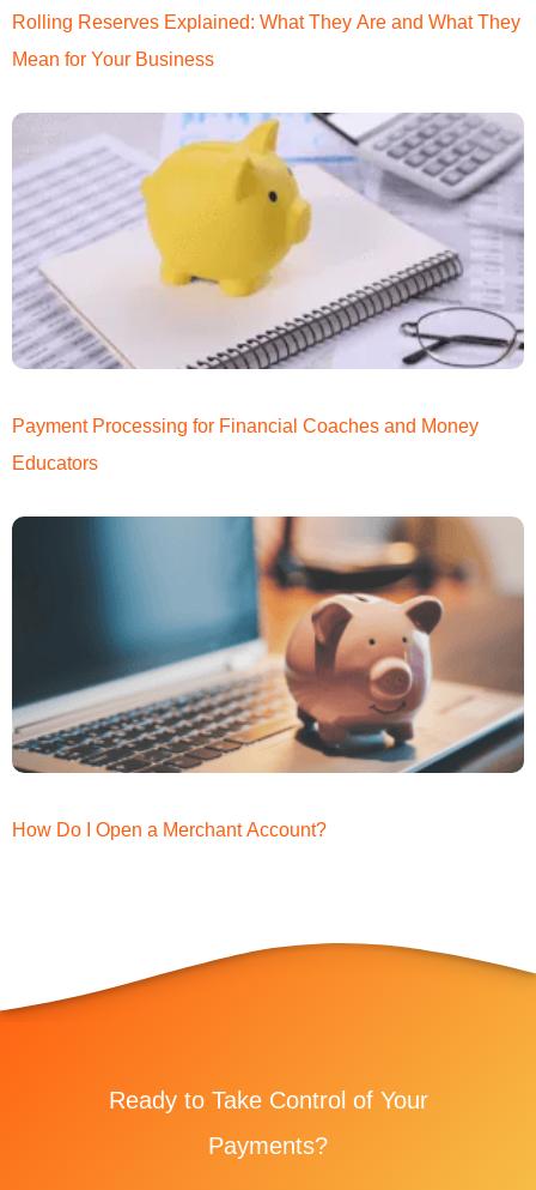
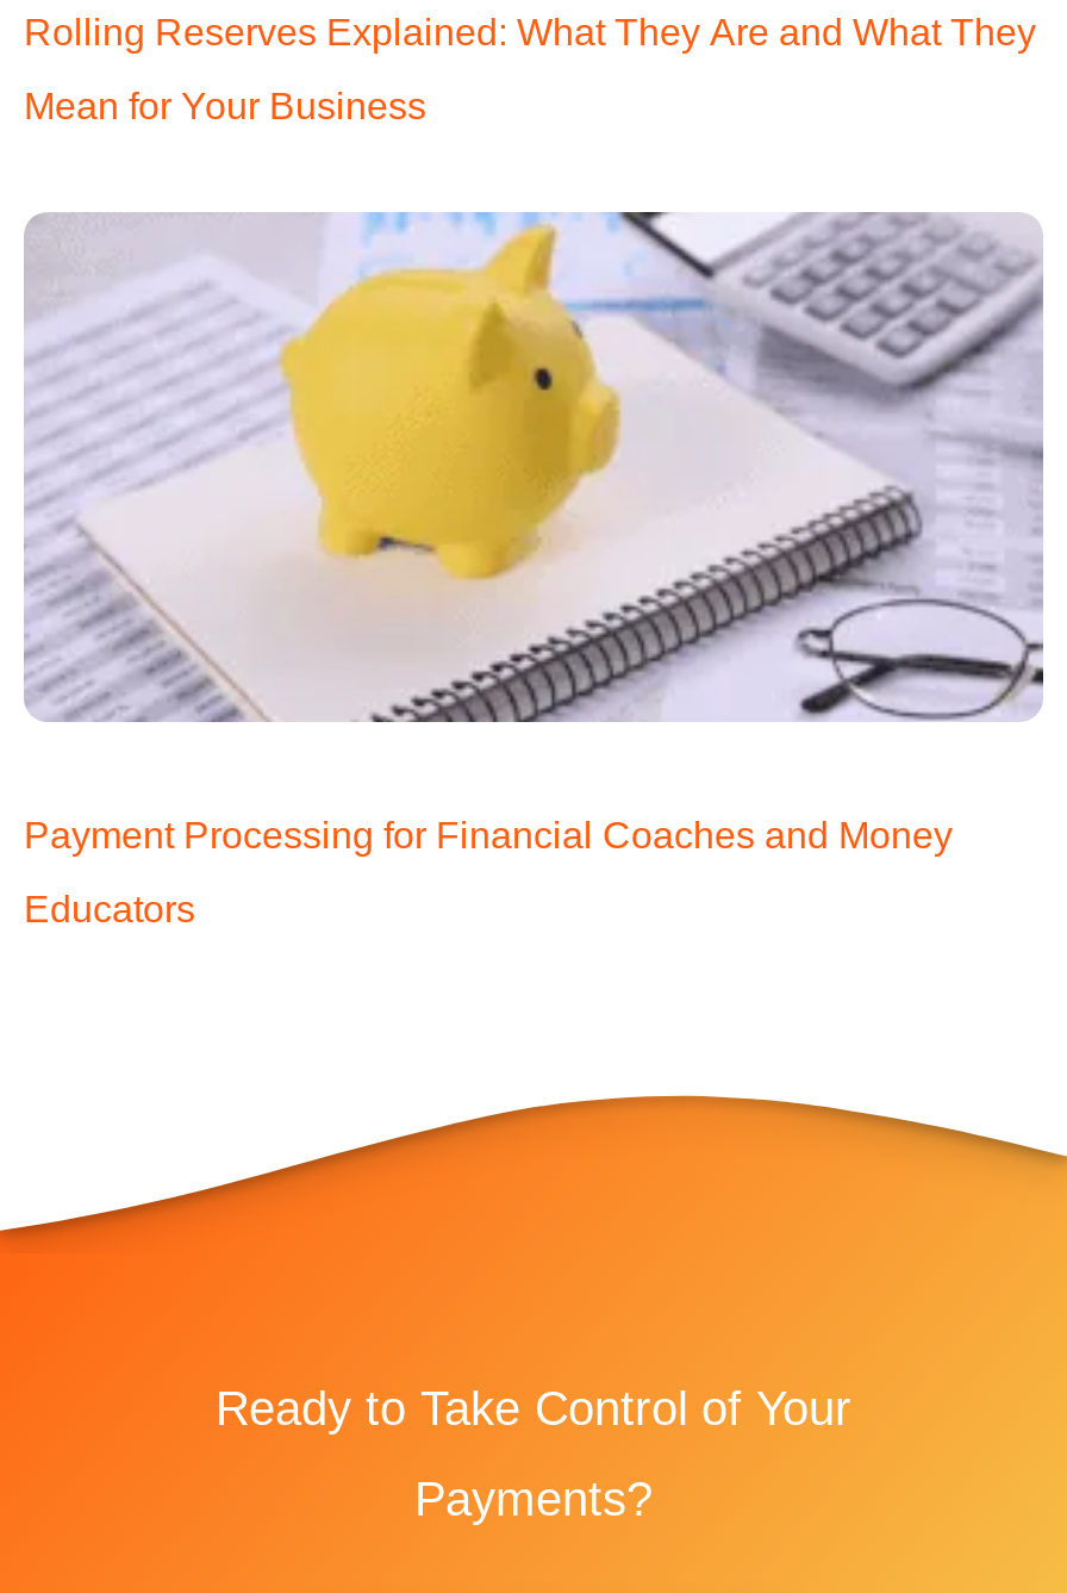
[11,515,525,841] [image] | How Do I Open a Merchant Account? -> none

